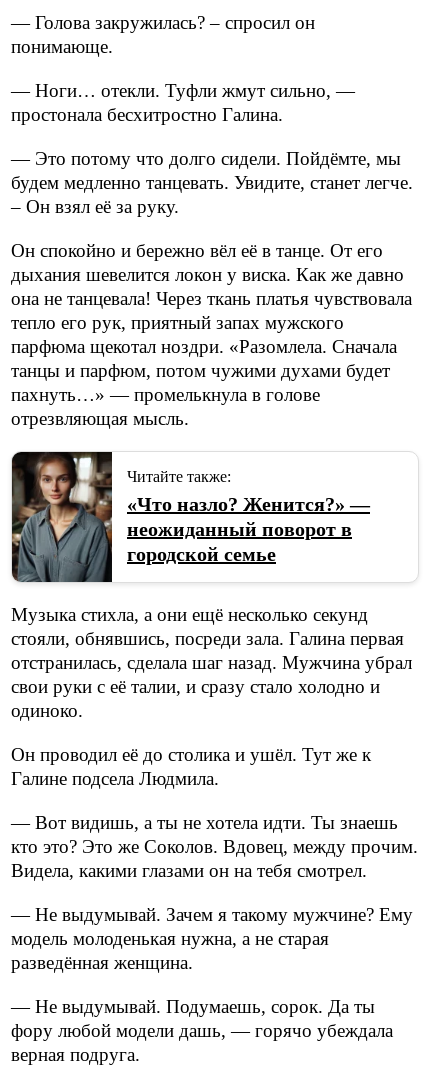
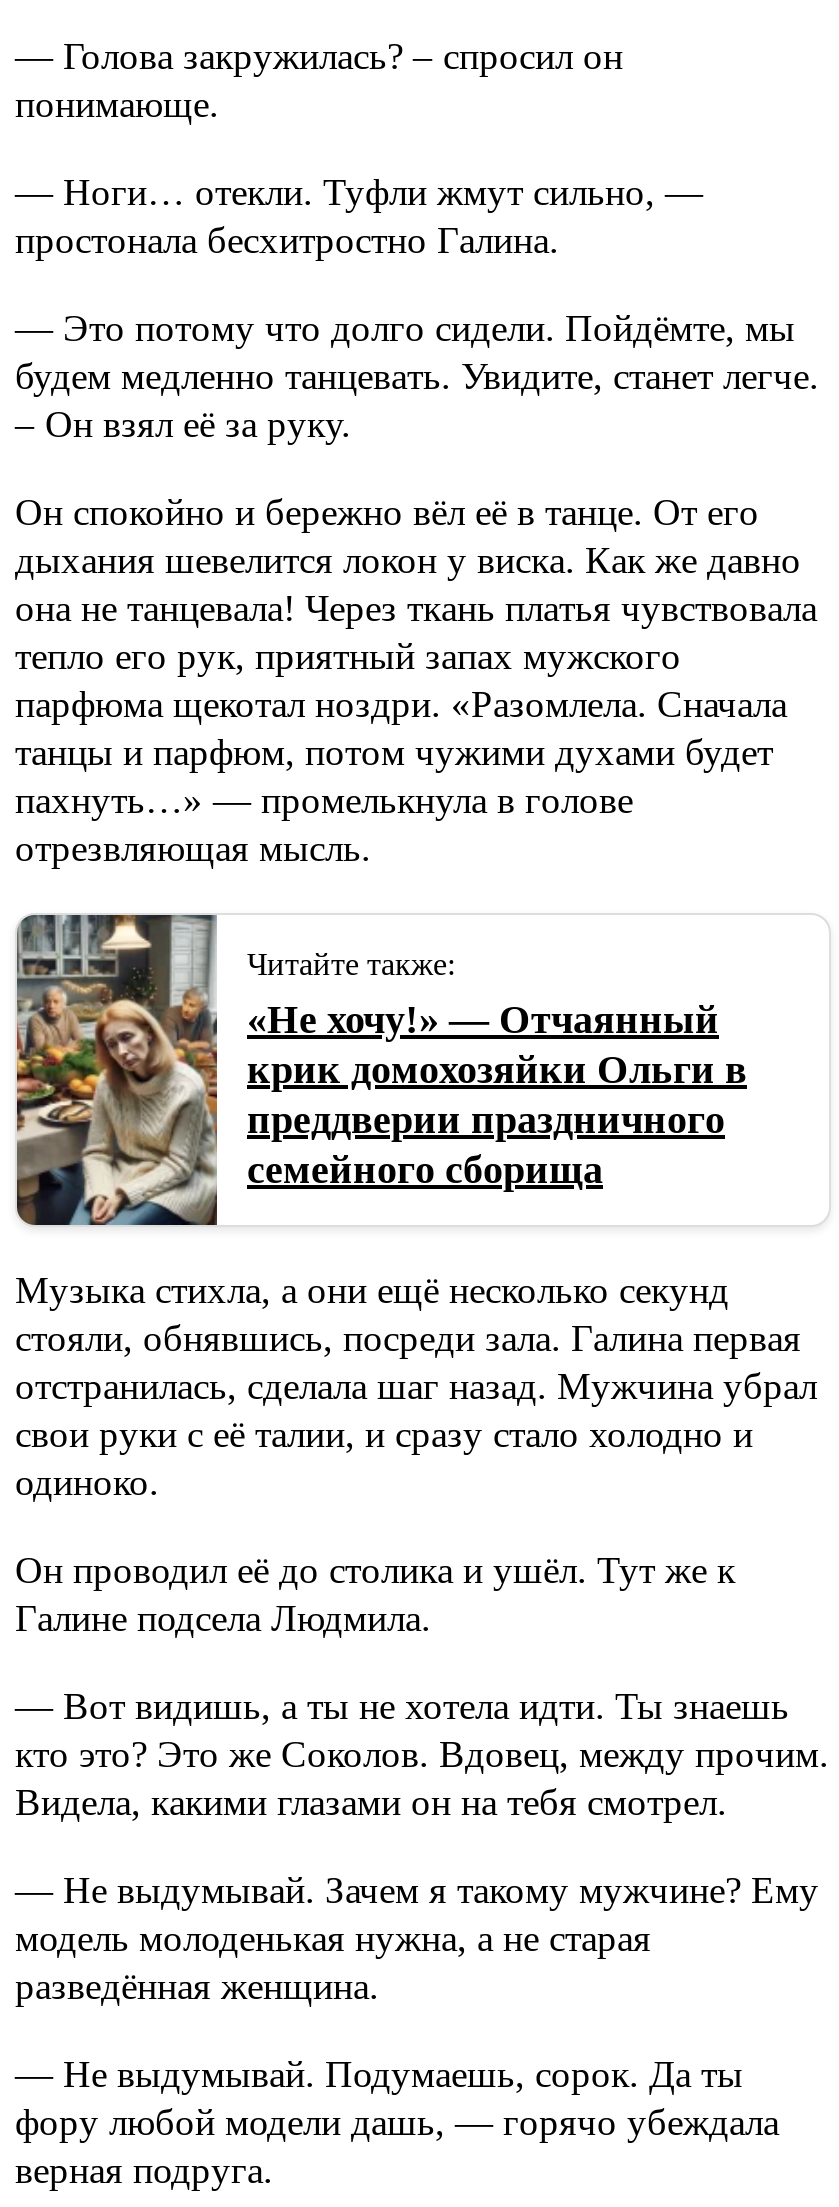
[11,451,370,583] [image] | «Что назло? Женится?» — | неожиданный поворот в | городской семье -> [15,913,747,1227] [image] | «Не хочу!» — Отчаянный | крик домохозяйки Ольги в | преддверии праздничного | семейного сборища

